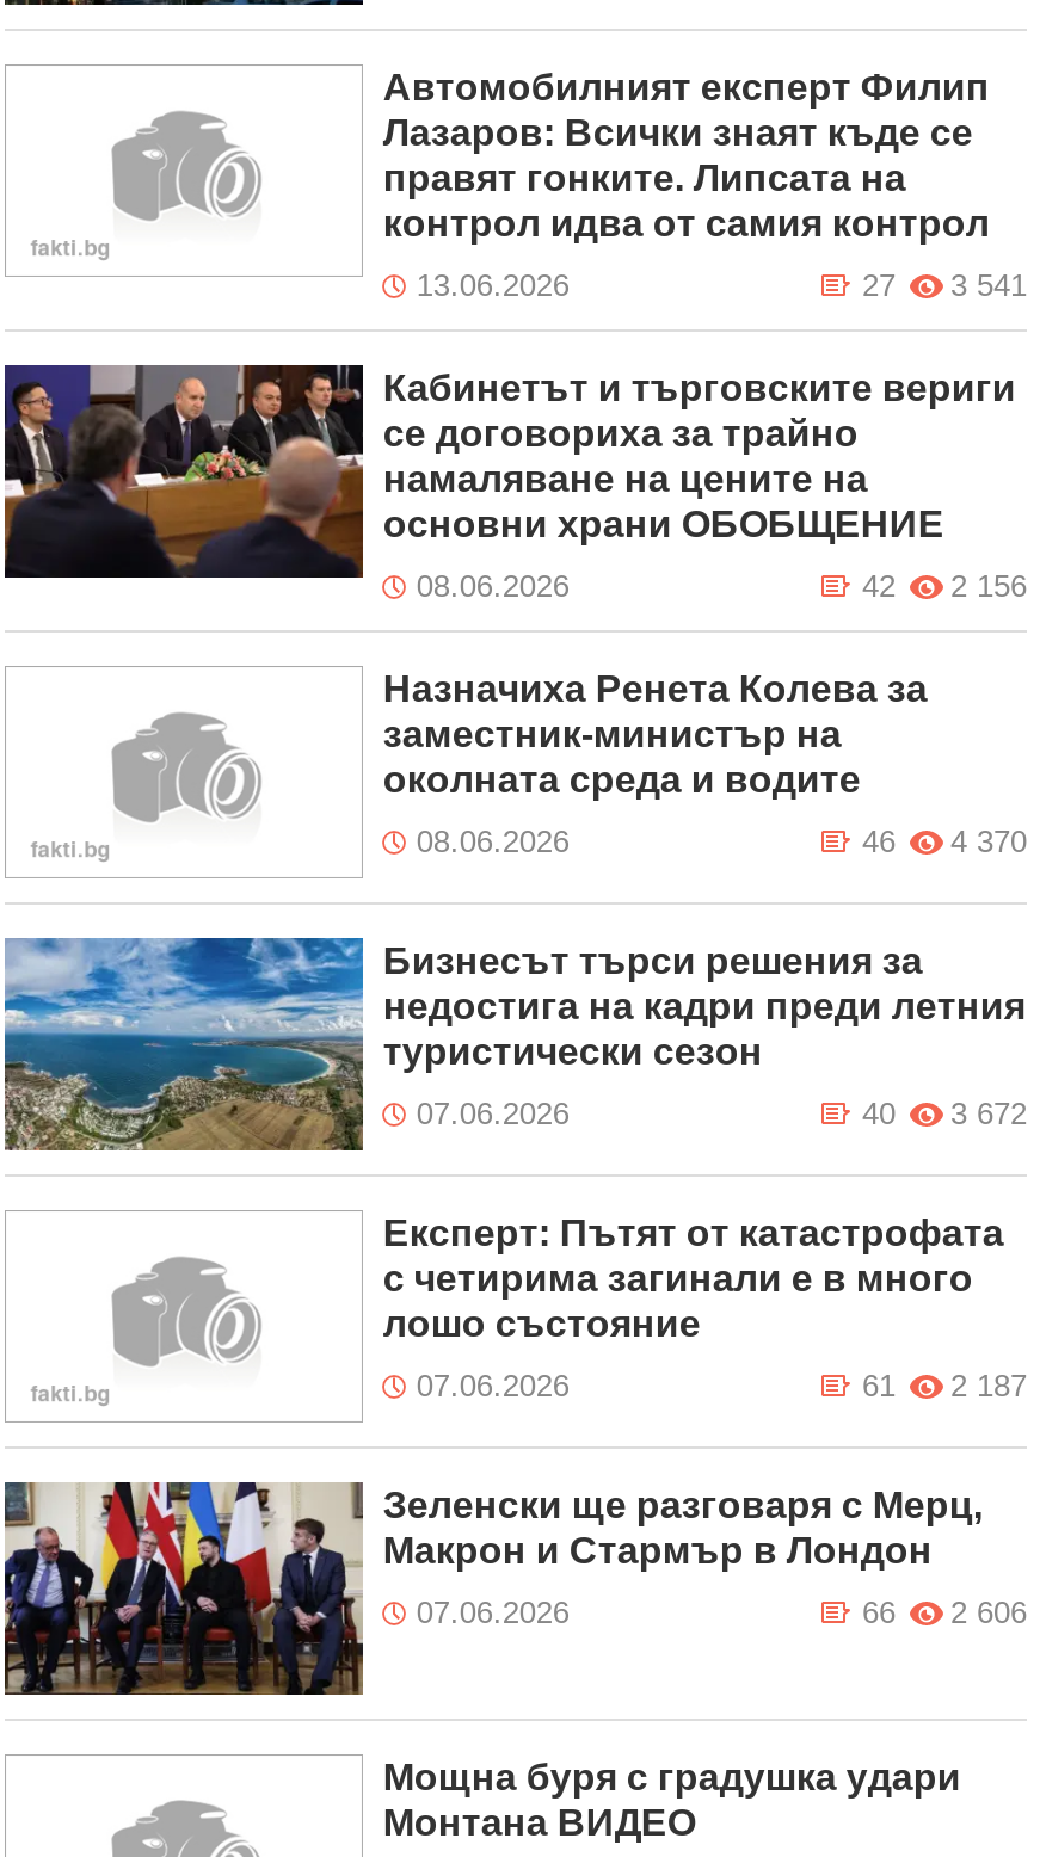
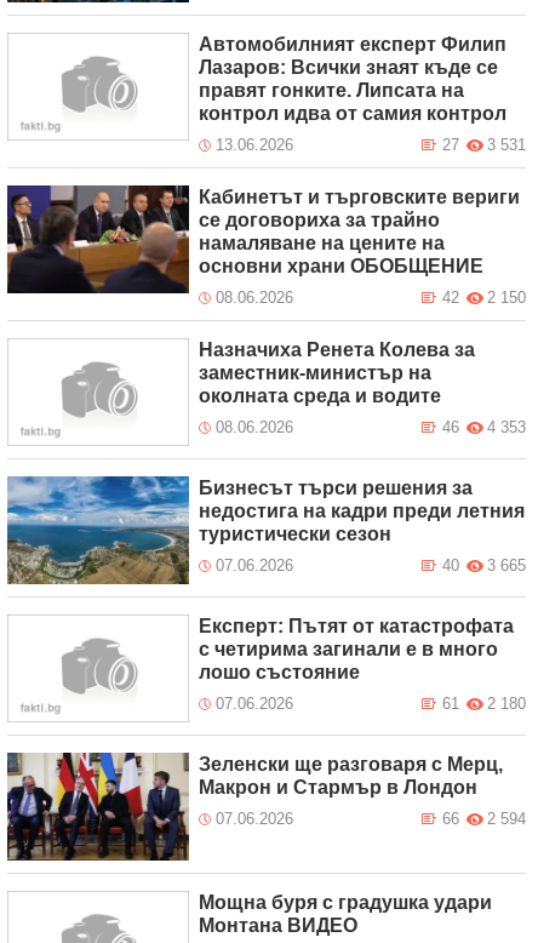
[862,267,1027,303] 27 3 541 -> [442,136,526,154] 27 3 531
[862,568,1027,603] 42 2 156 -> [442,288,526,306] 42 2 150
[862,823,1027,859] 46 4 370 -> [442,418,526,436] 46 4 353
[862,1095,1027,1131] 40 3 672 -> [442,556,526,574] 40 3 665
[862,1367,1027,1403] 61 2 187 -> [442,694,526,712] 61 2 180
[862,1593,1027,1629] 66 2 606 -> [442,809,526,827] 66 2 594

